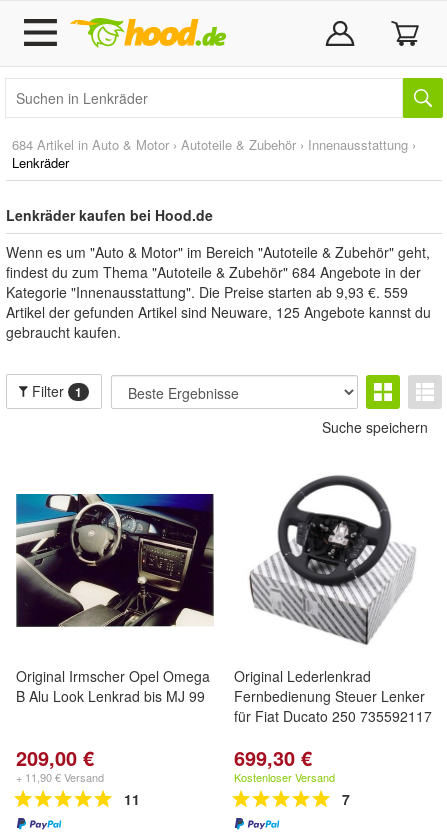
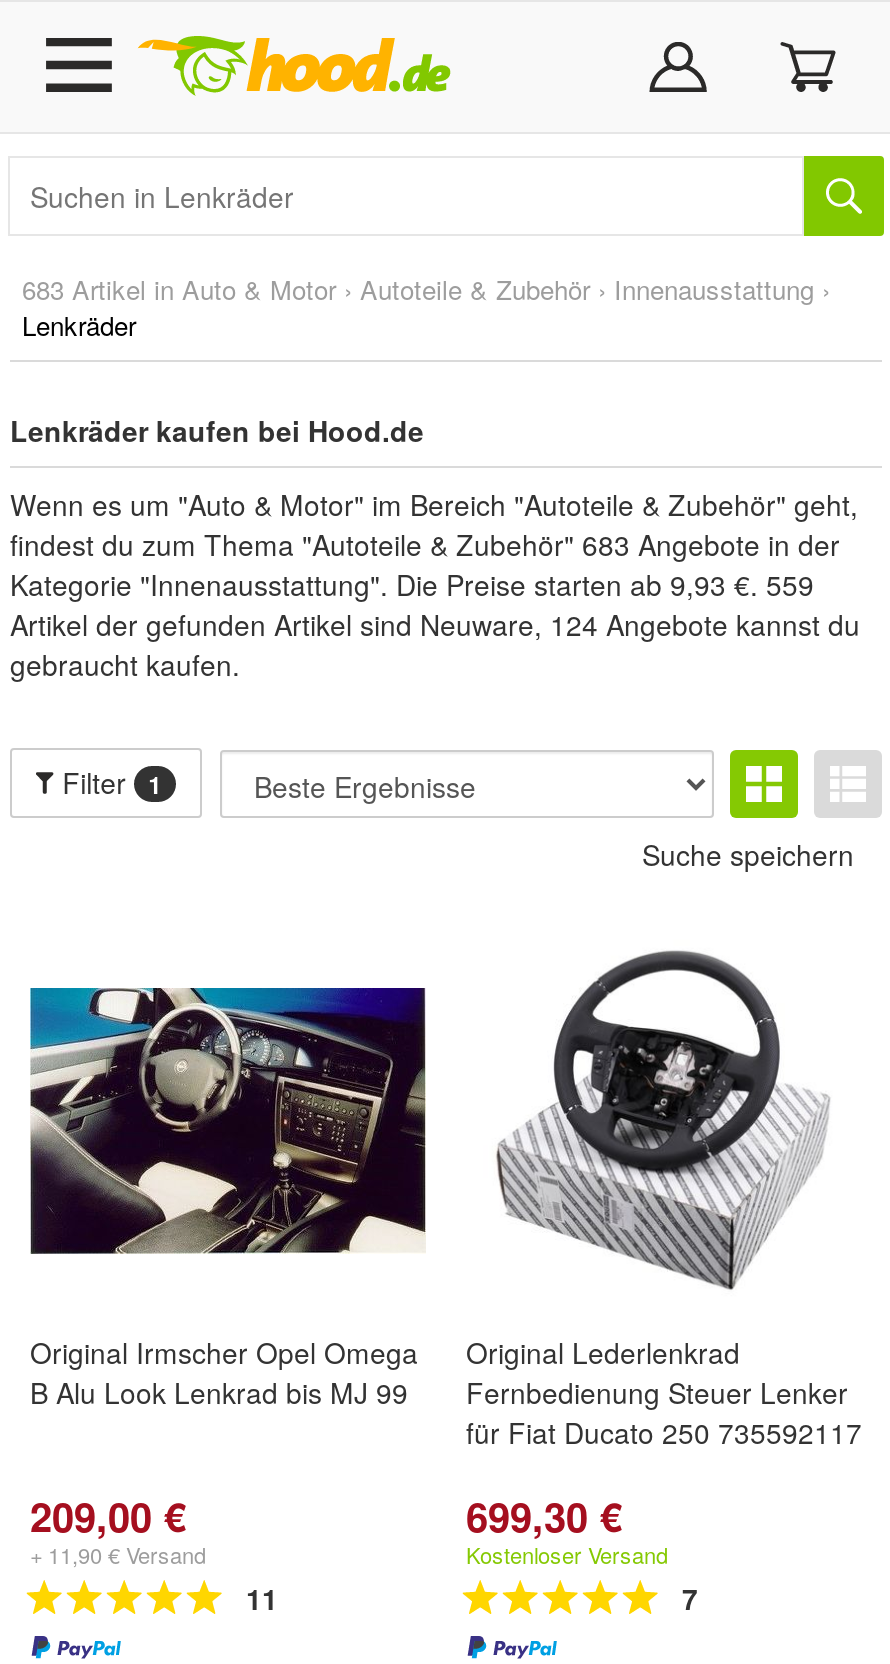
[12,135,416,154] 684 Artikel in Auto & Motor › Autoteile & Zubehör › Innenausstattung › -> [22,270,830,308] 683 Artikel in Auto & Motor › Autoteile & Zubehör › Innenausstattung ›
[6,262,421,282] findest du zum Thema "Autoteile & Zubehör" 684 Angebote in der -> [10,524,840,564] findest du zum Thema "Autoteile & Zubehör" 683 Angebote in der
[6,302,431,322] Artikel der gefunden Artikel sind Neuware, 125 Angebote kannst du -> [10,604,860,644] Artikel der gefunden Artikel sind Neuware, 124 Angebote kannst du

